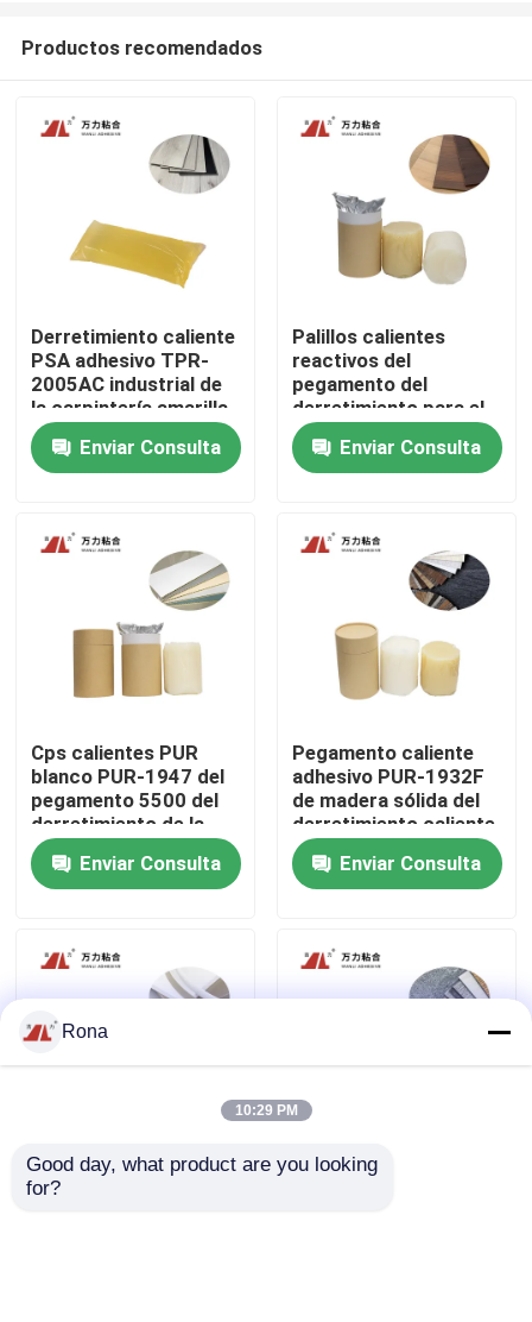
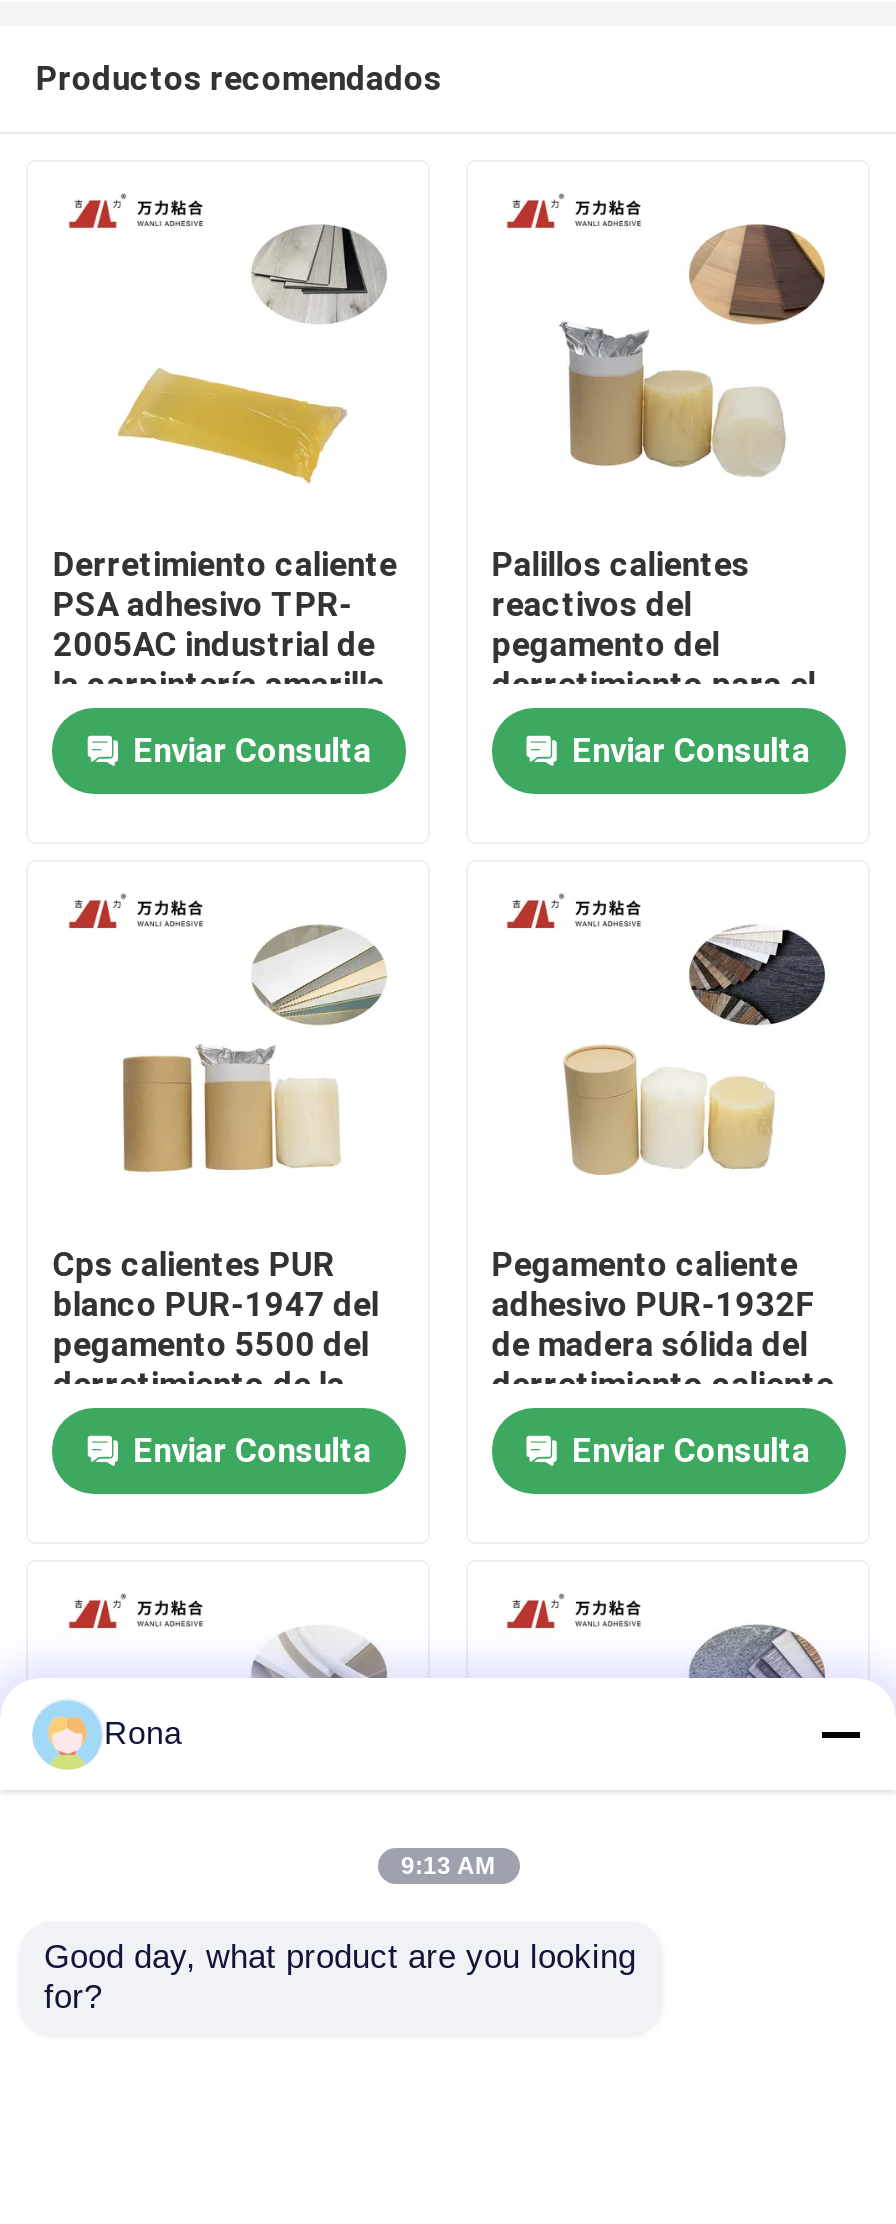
[20,1013,58,1052] [image] -> [32,1700,98,1770] [image]
[235,1102,297,1119] 10:29 PM -> [401,1852,495,1880] 9:13 AM

